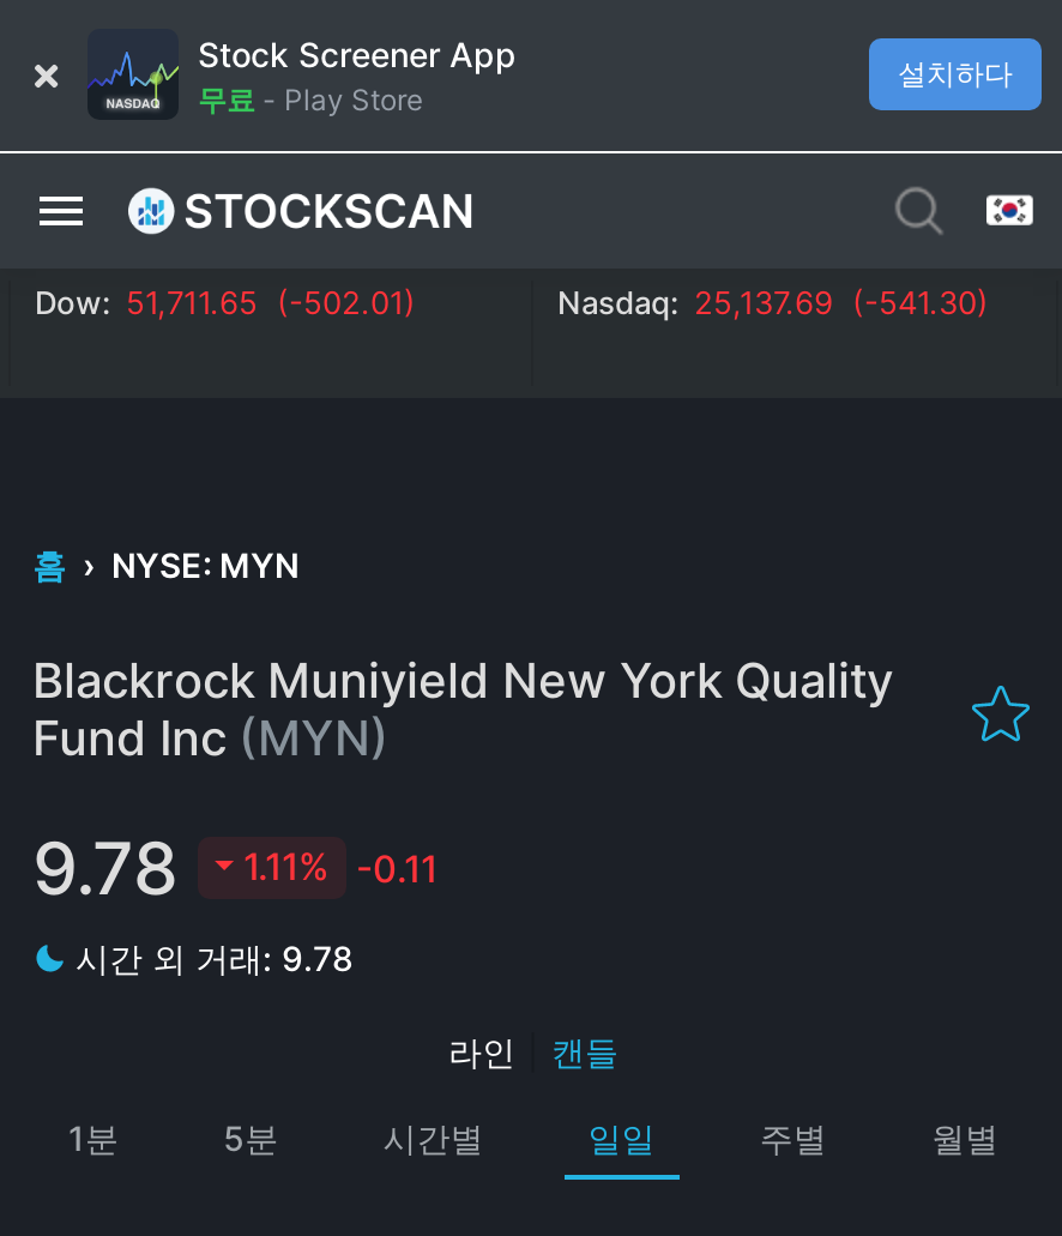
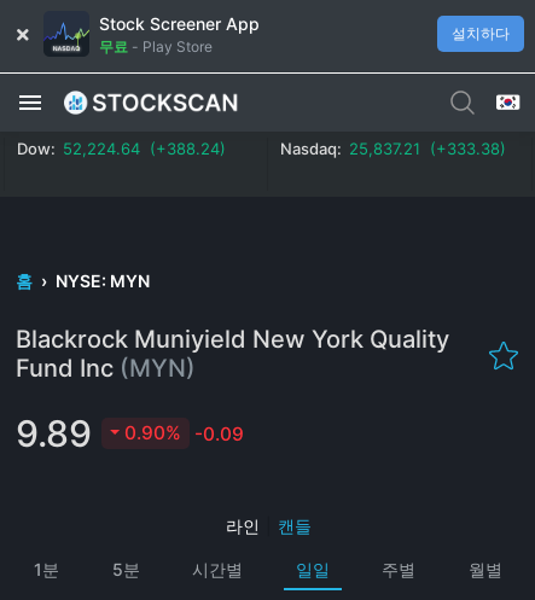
[35,282,416,320] Dow: 51,711.65 (-502.01) -> [17,138,226,158] Dow: 52,224.64 (+388.24)
[557,282,989,320] Nasdaq: 25,137.69 (-541.30) -> [280,138,506,158] Nasdaq: 25,837.21 (+333.38)
[32,824,438,977] 9.78 | 1.11% -0.11 | 시간 외 거래: 9.78 -> [16,411,244,455] 9.89 | 0.90% -0.09

